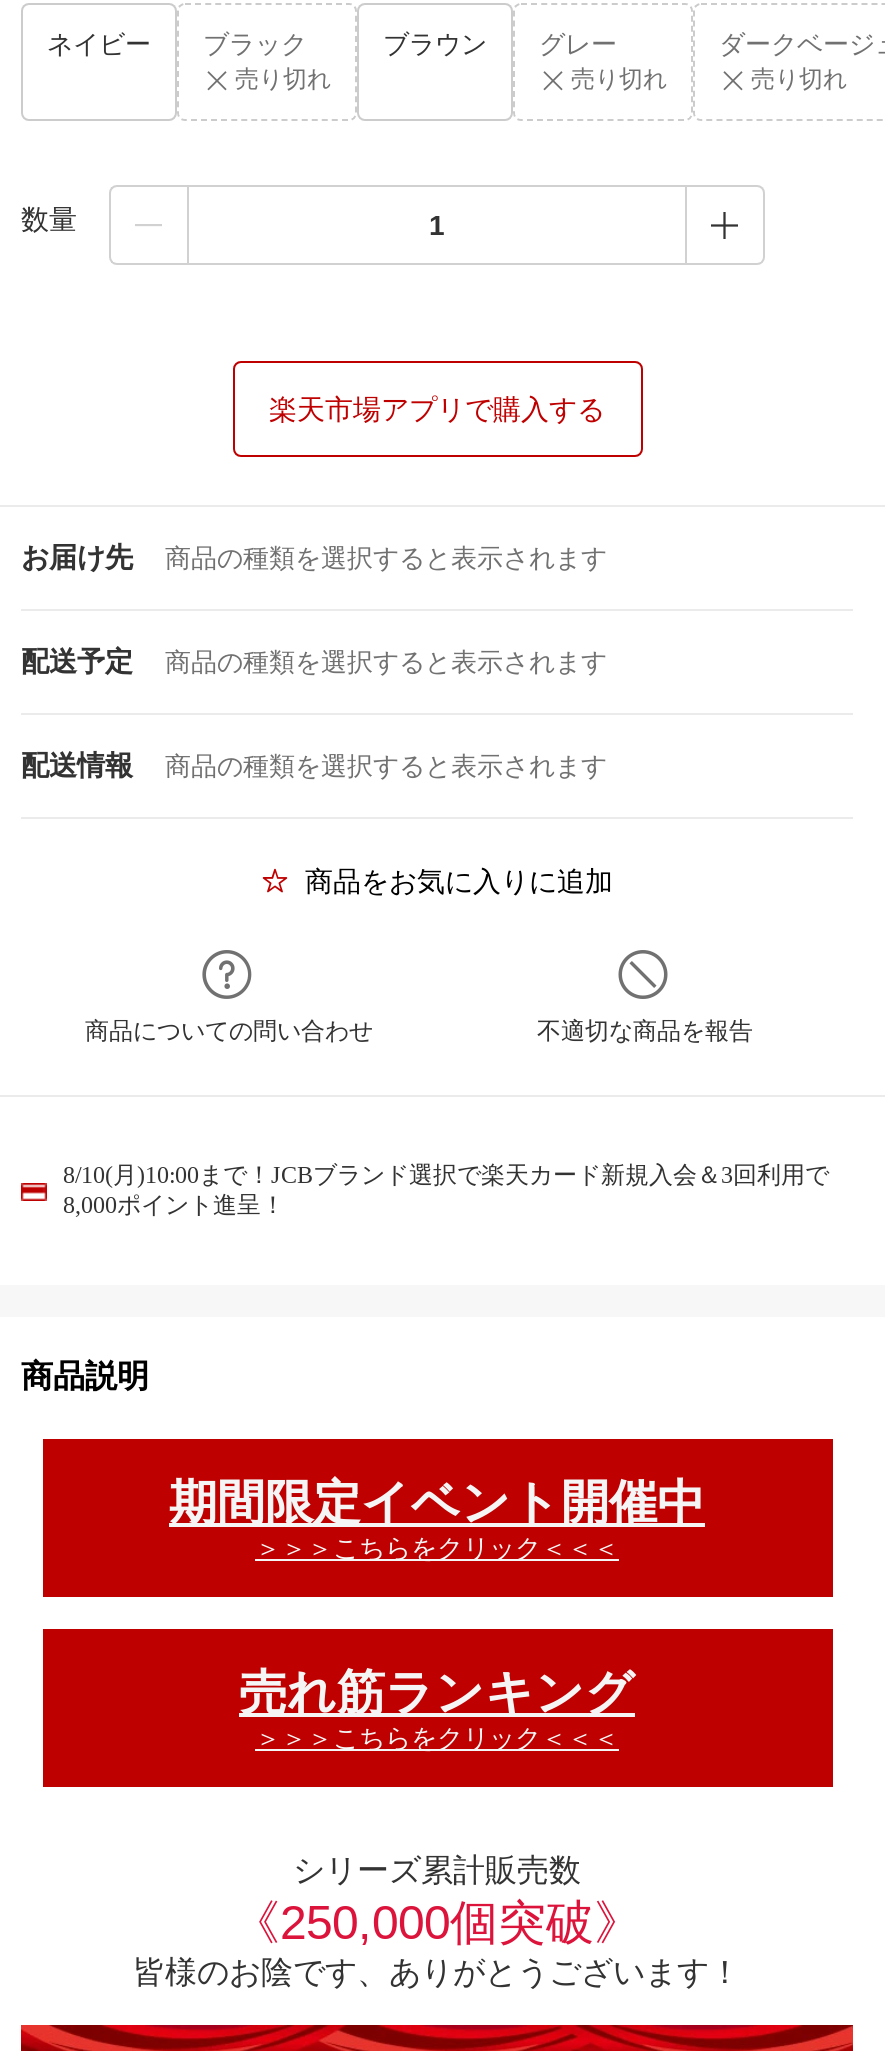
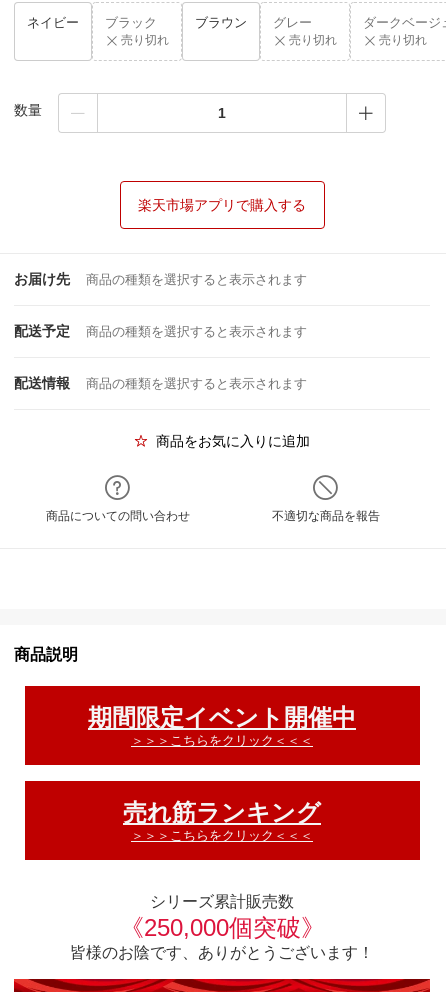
[63,1161,829,1219] 8/10(月)10:00まで！JCBブランド選択で楽天カード新規入会＆3回利用で | 8,000ポイント進呈！ -> none

